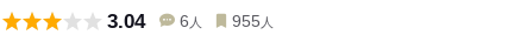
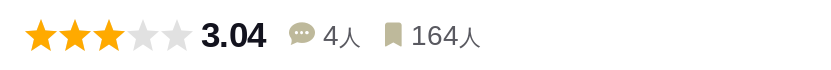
[180,12,202,31] 6人 -> [323,20,361,52] 4人
[232,12,274,31] 955人 -> [411,20,481,52] 164人

